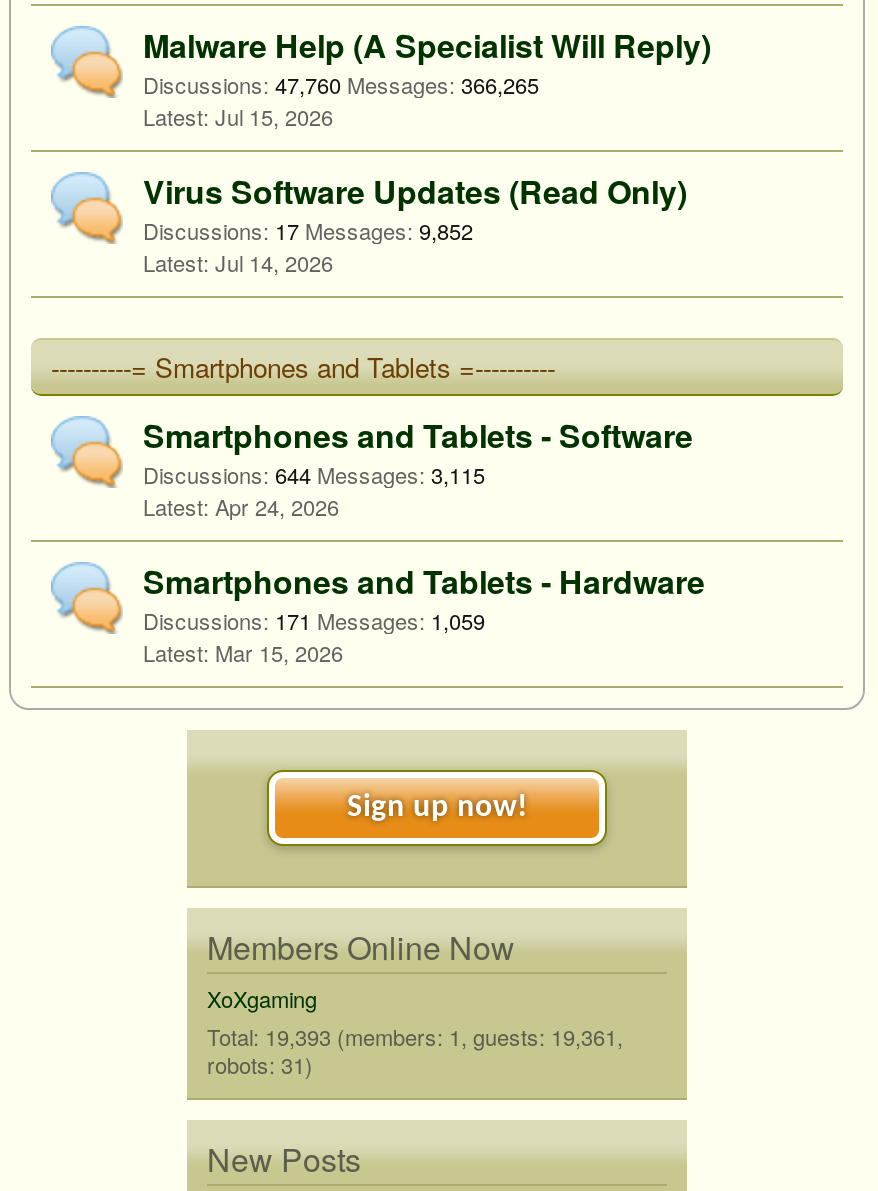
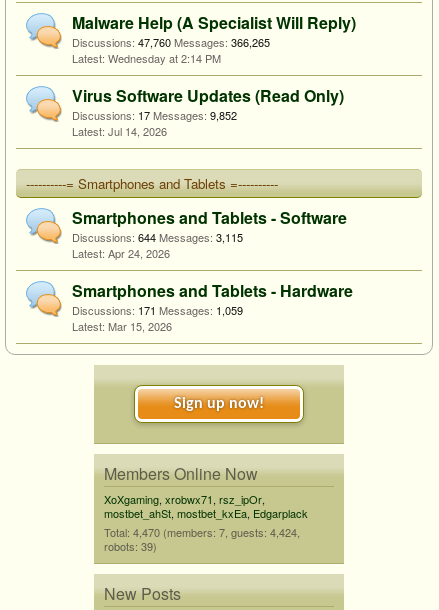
[215,100,333,132] Jul 15, 2026 -> [108,50,221,66] Wednesday at 2:14 PM
[207,982,623,1080] XoXgaming | Total: 19,393 (members: 1, guests: 19,361, | robots: 31) -> [104,491,308,554] XoXgaming, xrobwx71, rsz_ipOr, | mostbet_ahSt, mostbet_kxEa, Edgarplack | Total: 4,470 (members: 7, guests: 4,424, | robots: 39)

